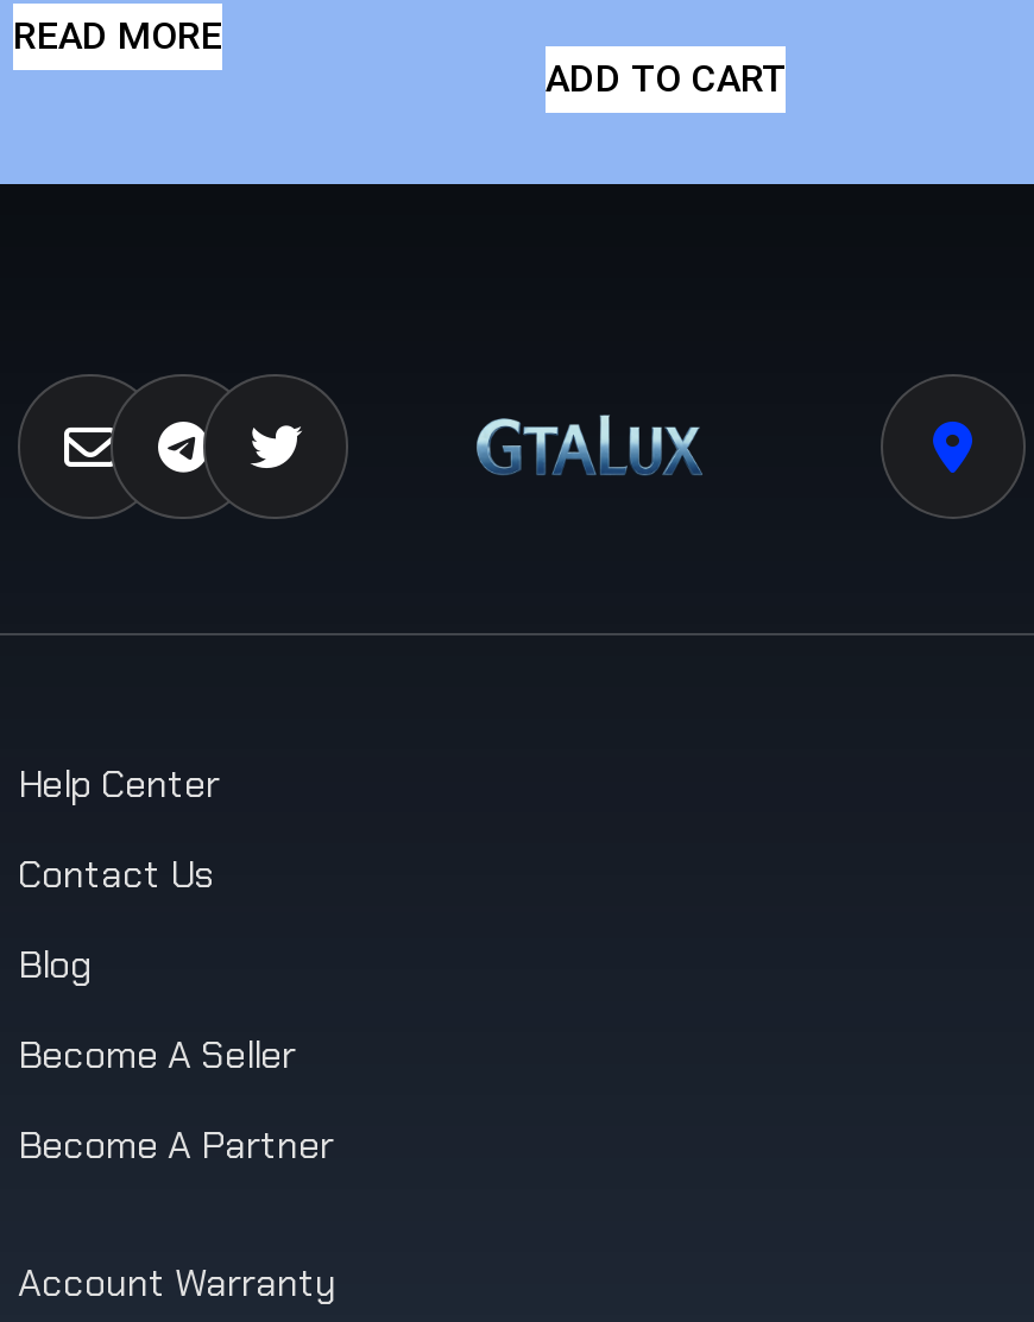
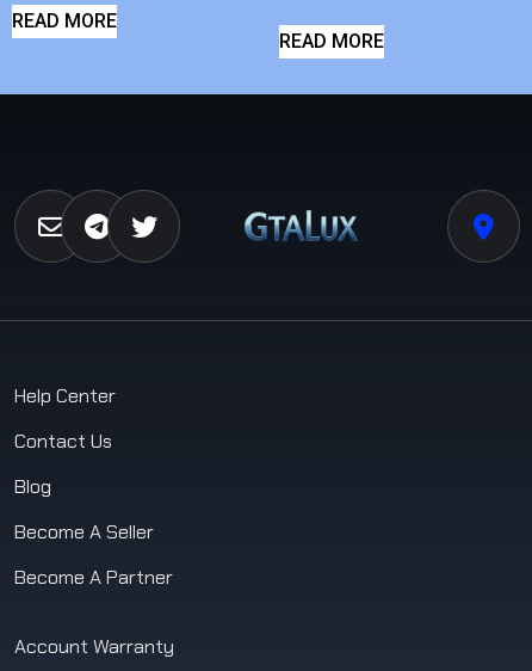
[546,55,786,100] ADD TO CART -> [279,29,384,52] READ MORE

